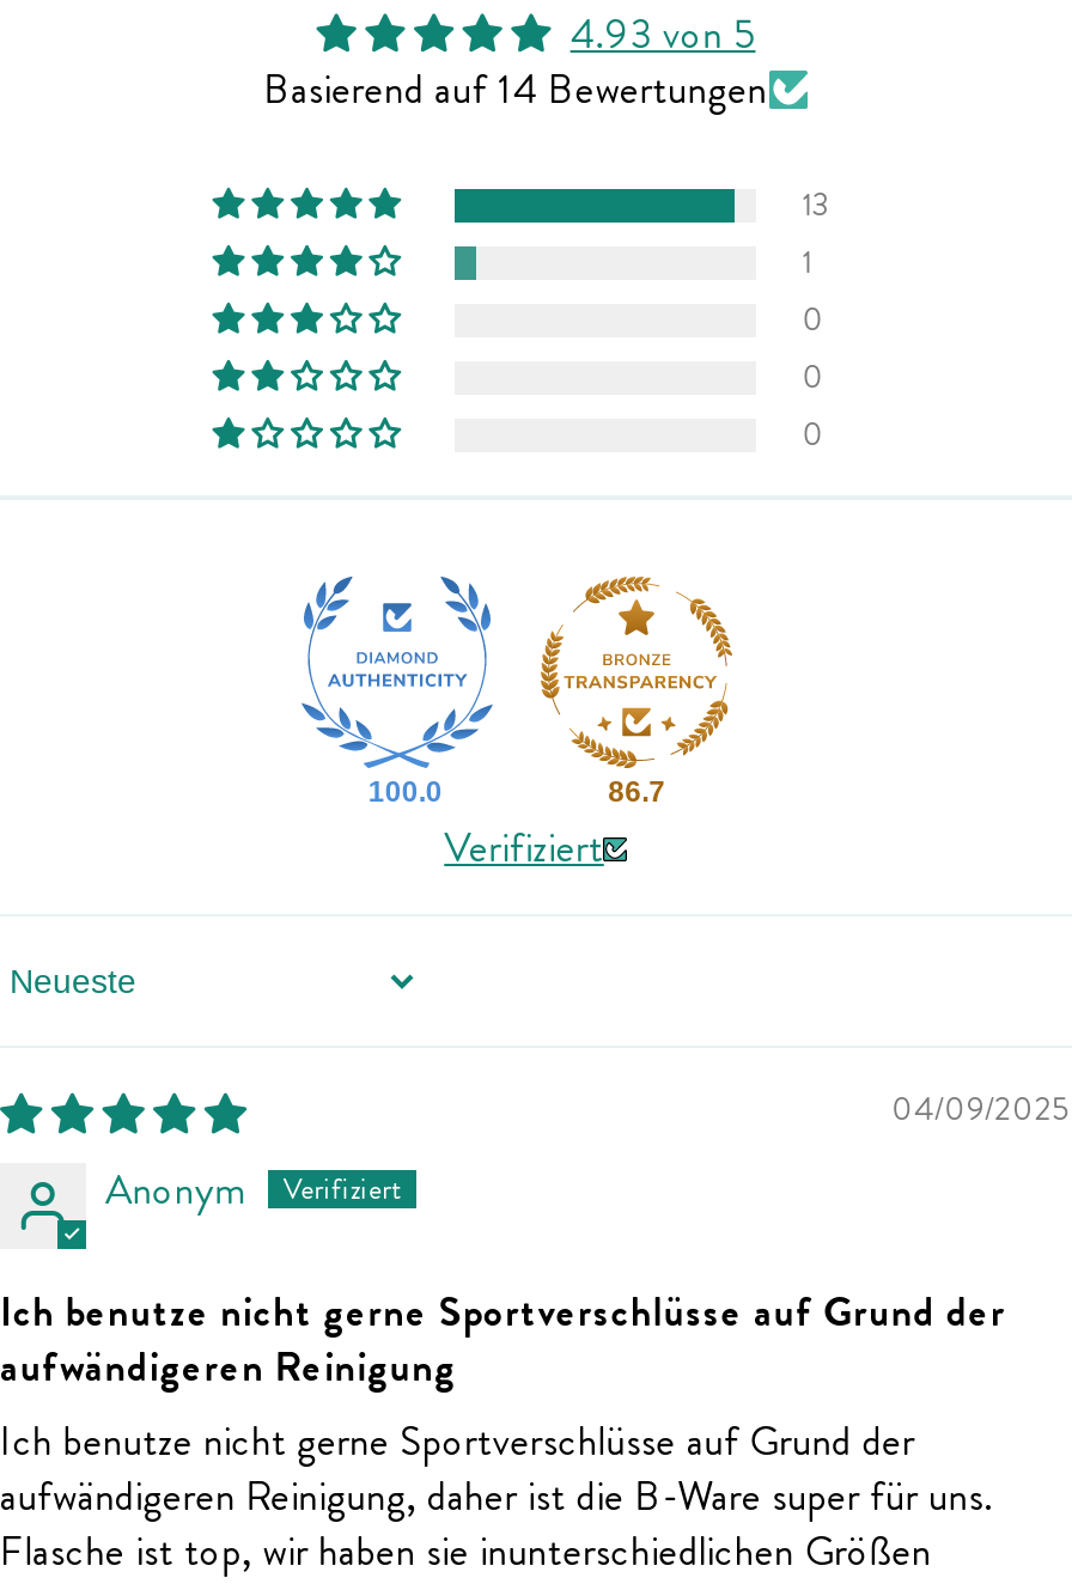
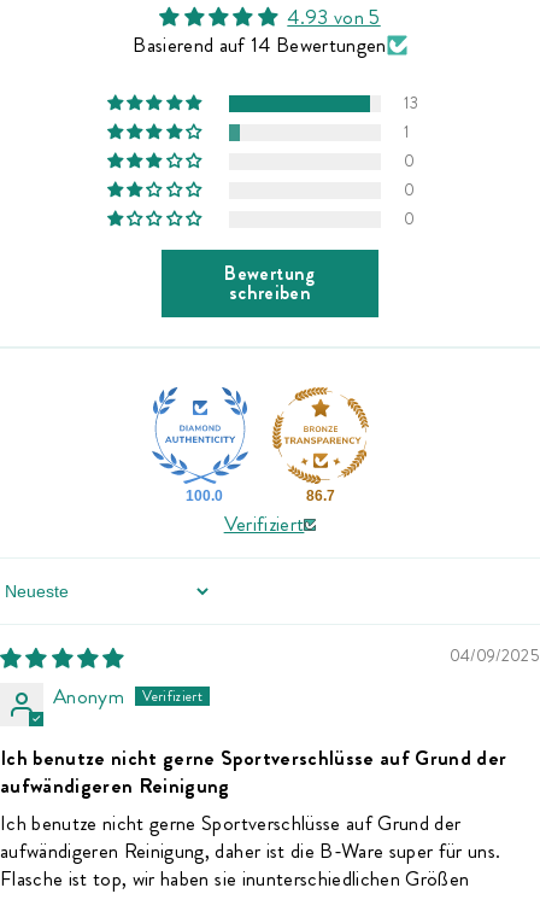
none -> [225,260,315,307] Bewertung | schreiben

